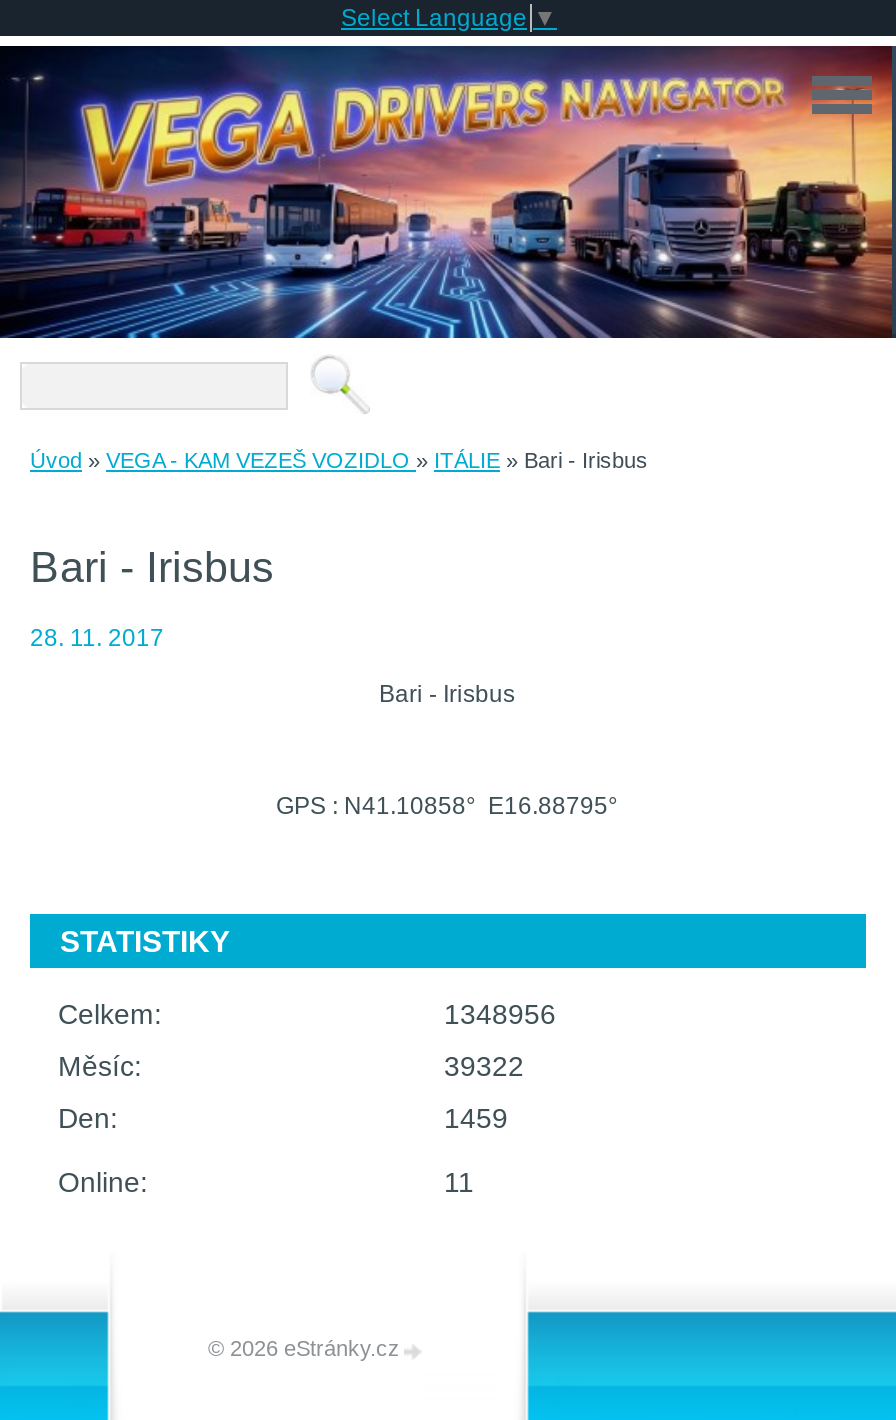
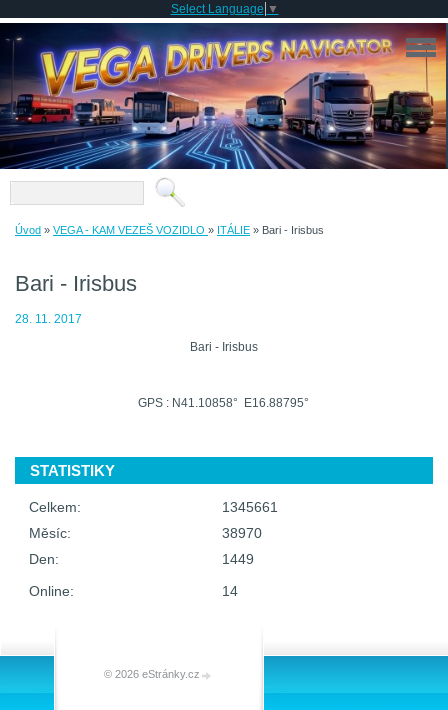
[444,1001,556,1031] 1348956 -> [222,500,278,515] 1345661
[444,1053,524,1083] 39322 -> [222,526,262,541] 38970
[444,1105,508,1135] 1459 -> [222,552,254,567] 1449
[444,1169,474,1199] 11 -> [222,584,238,599] 14

